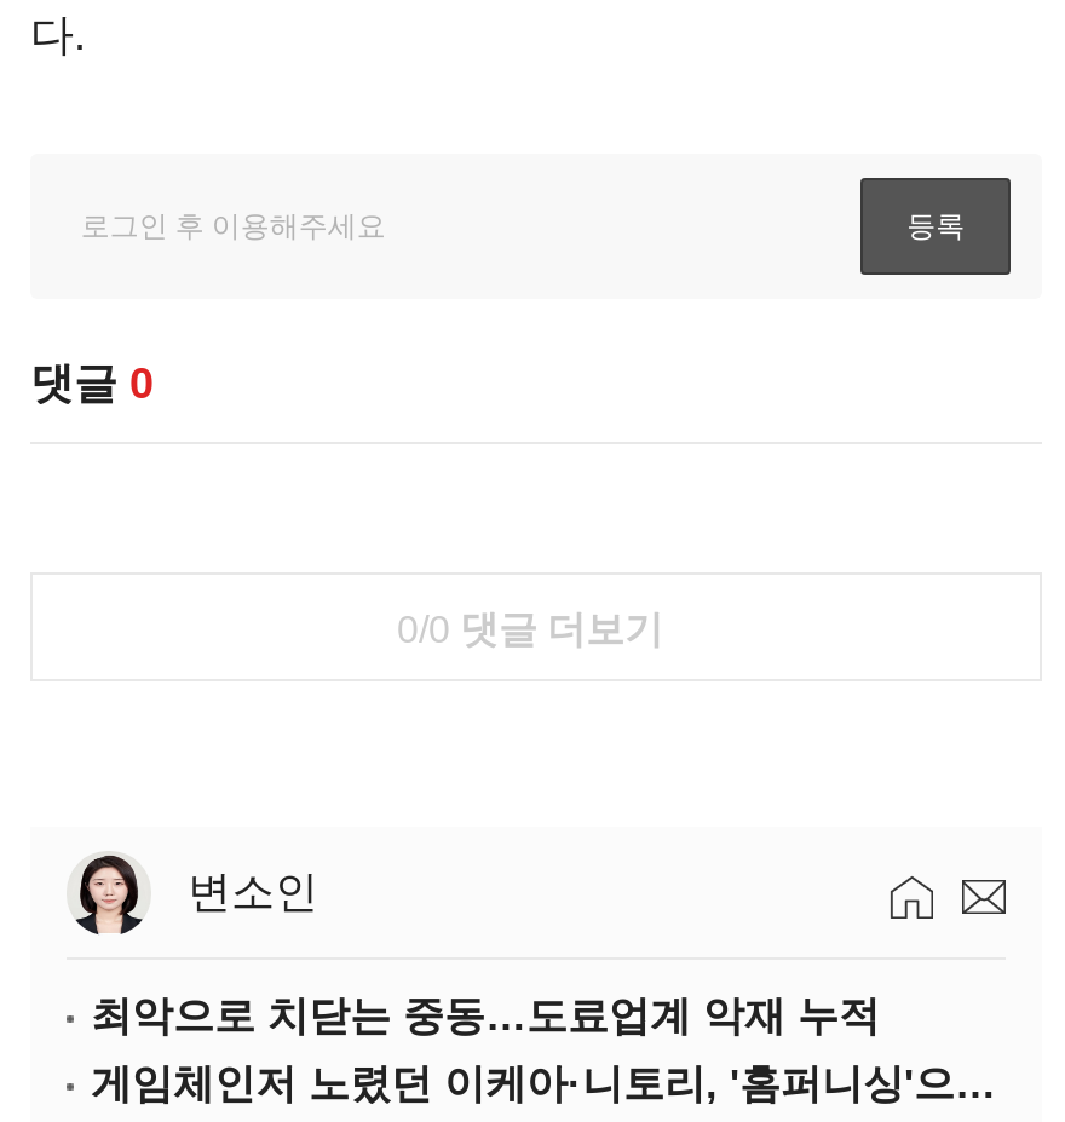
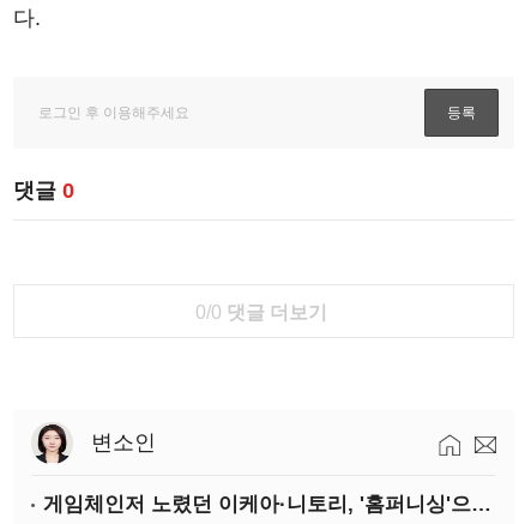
[91,994,880,1040] 최악으로 치닫는 중동…도료업계 악재 누적 -> none

